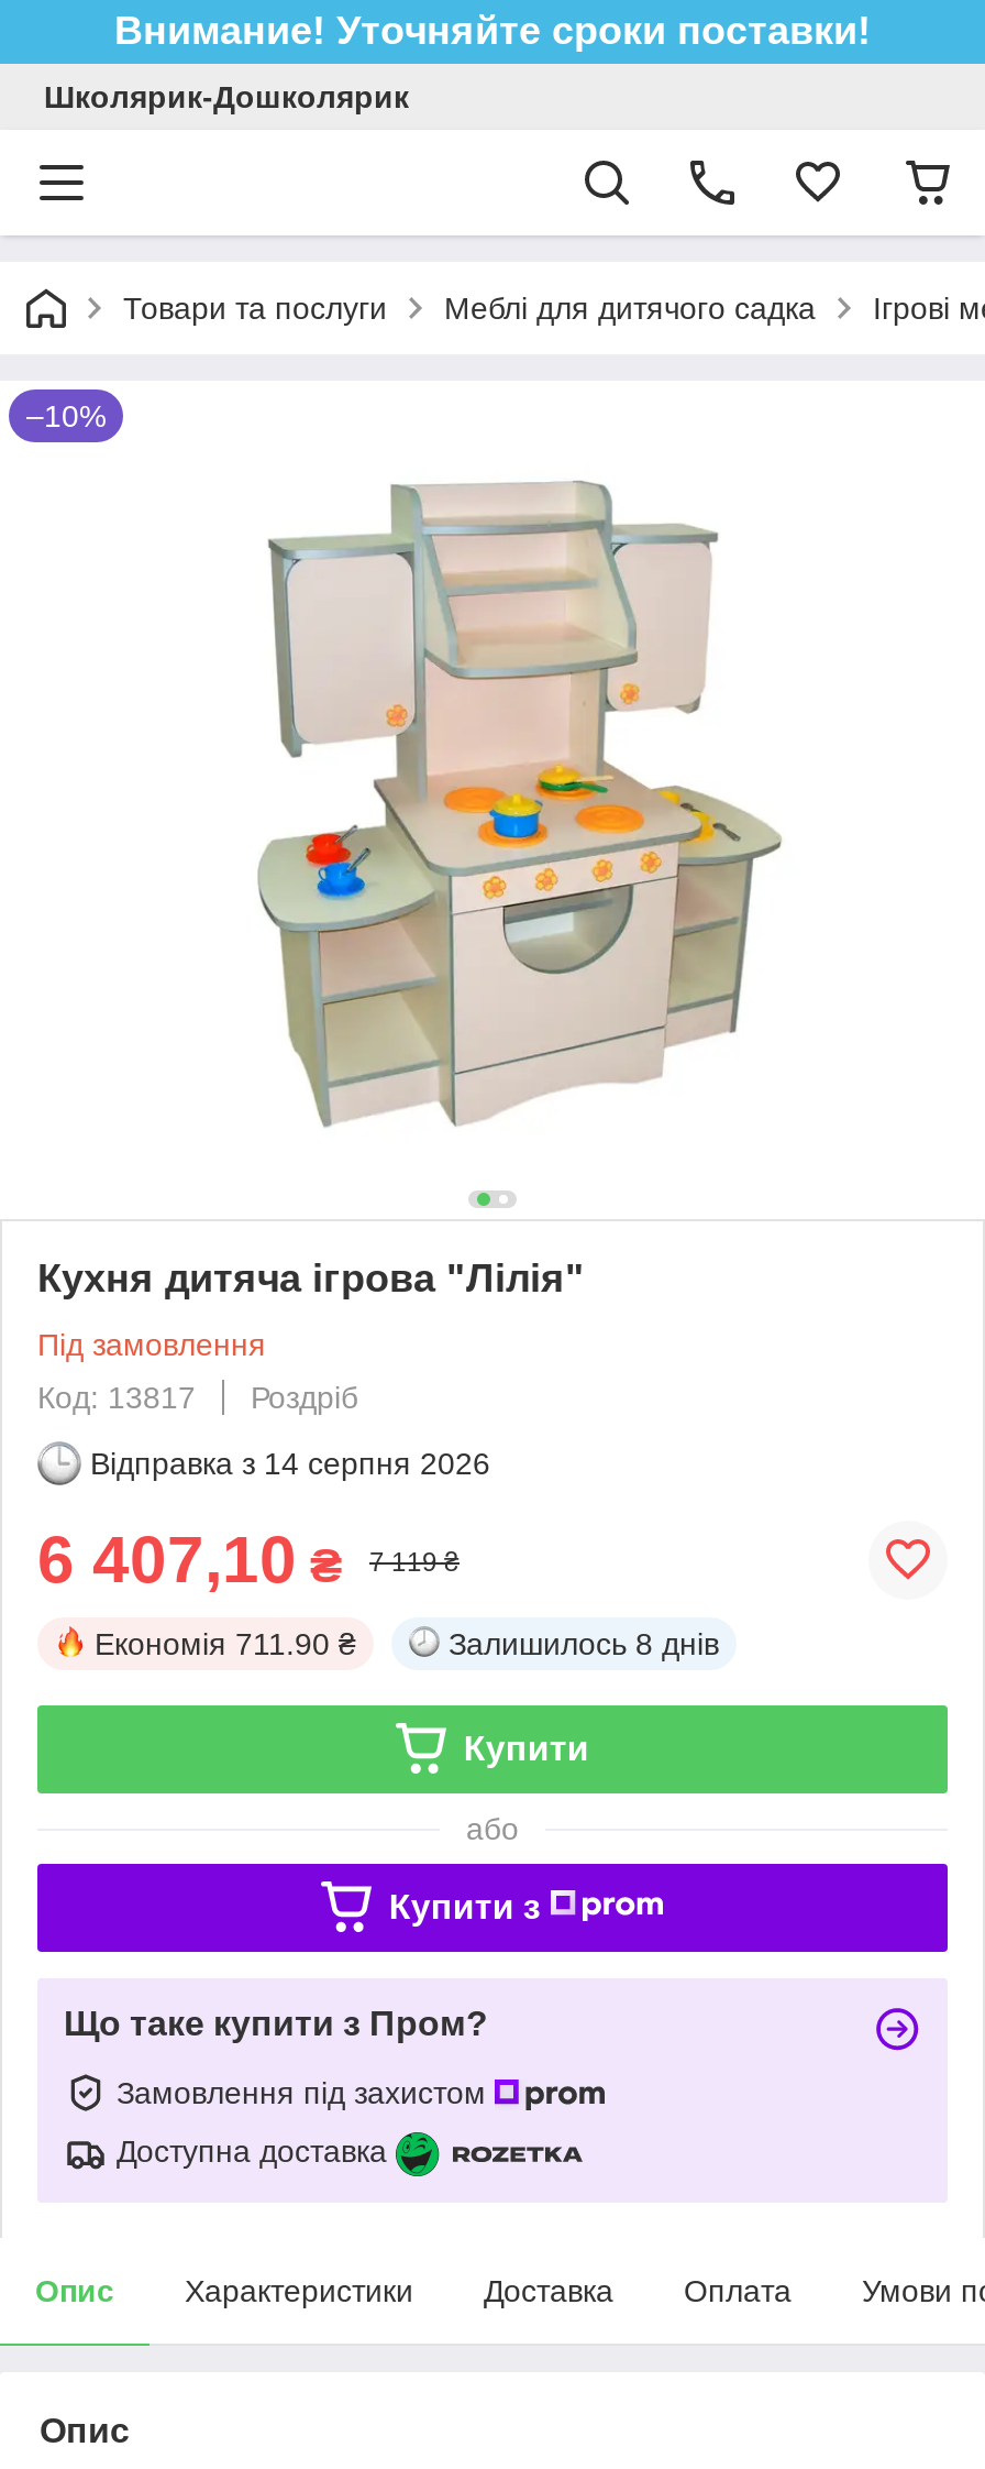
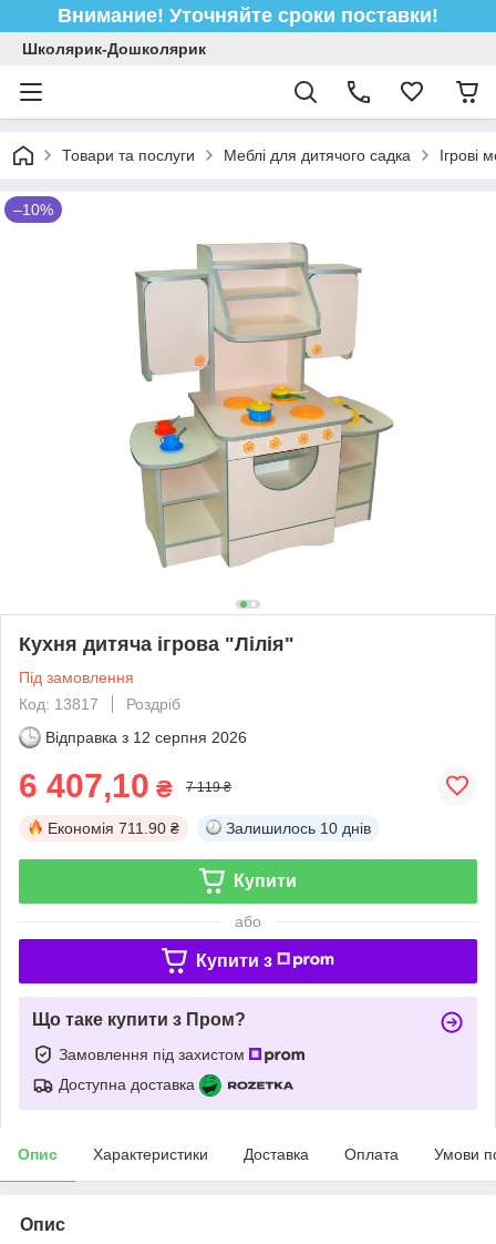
[90,1445,490,1481] Відправка з 14 серпня 2026 -> [45,728,247,746] Відправка з 12 серпня 2026
[449,1626,719,1661] Залишилось 8 днів -> [226,819,371,837] Залишилось 10 днів

